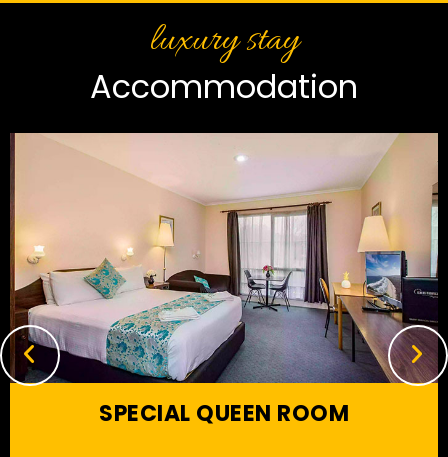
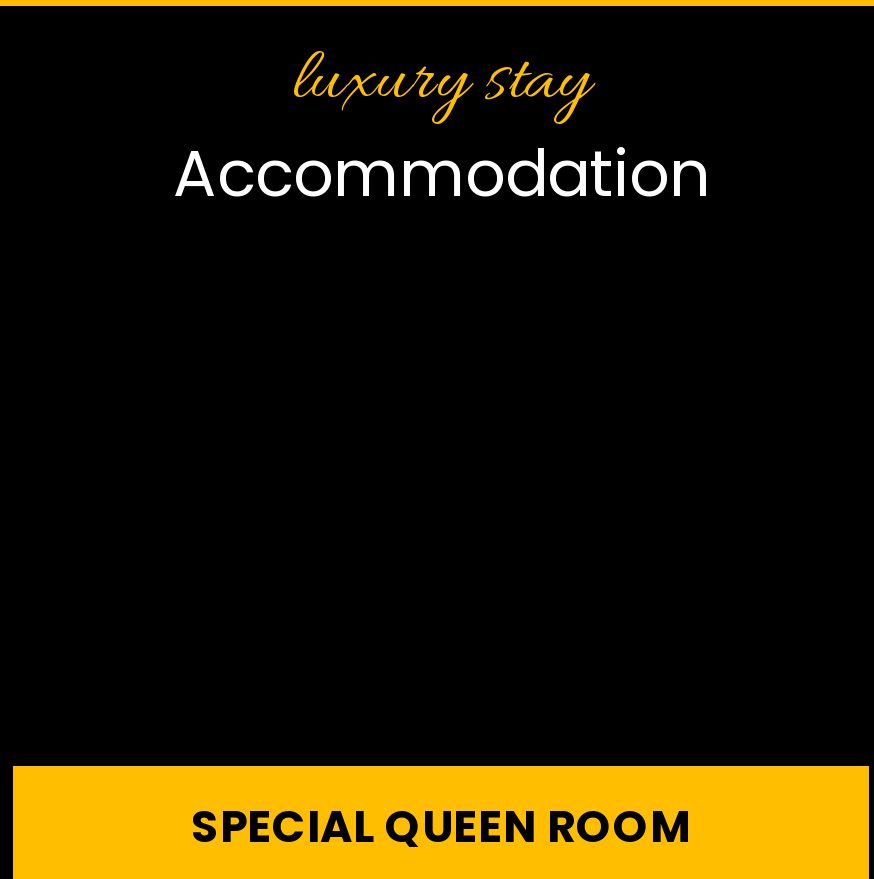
[3,132,445,387] [image] -> none

